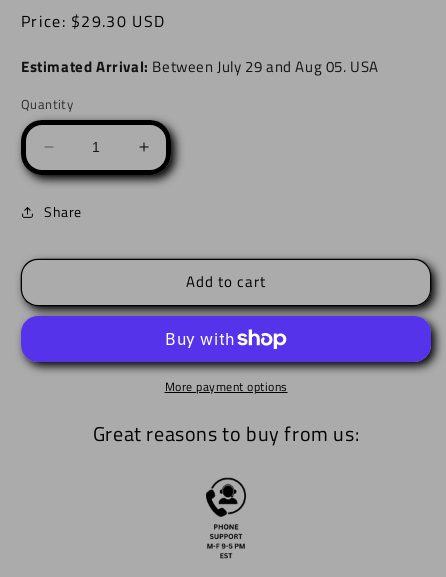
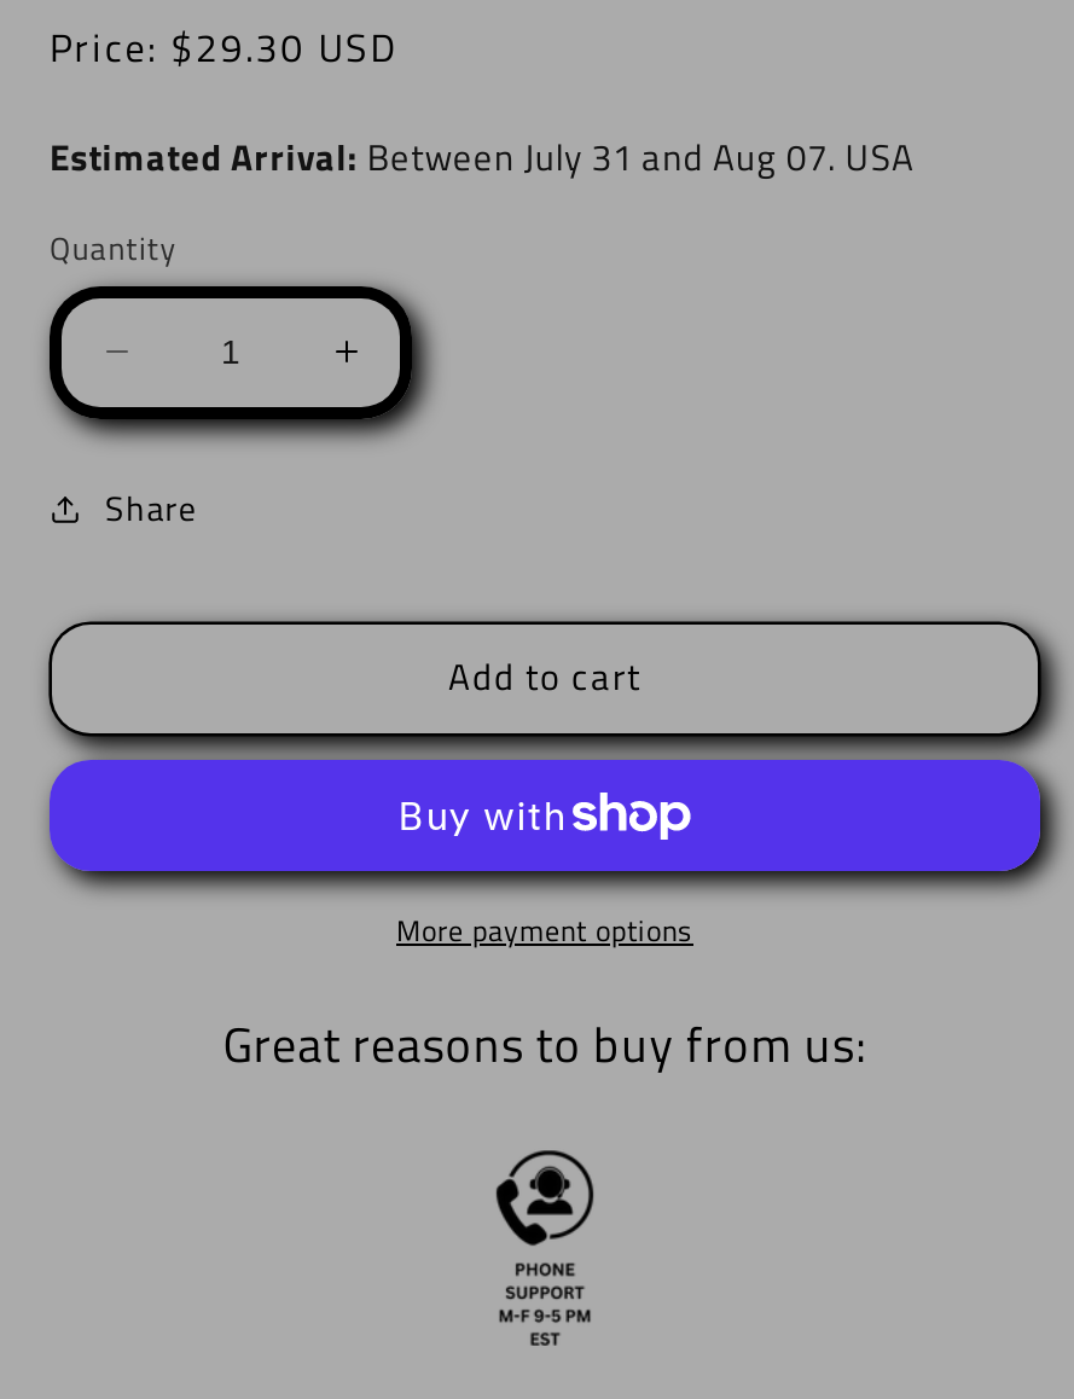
[21,55,379,78] Estimated Arrival: Between July 29 and Aug 05. USA -> [50,128,915,184] Estimated Arrival: Between July 31 and Aug 07. USA

